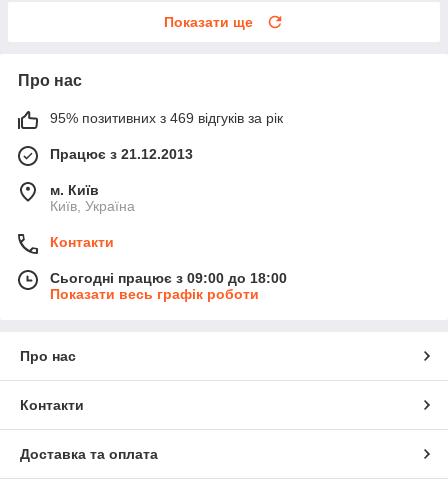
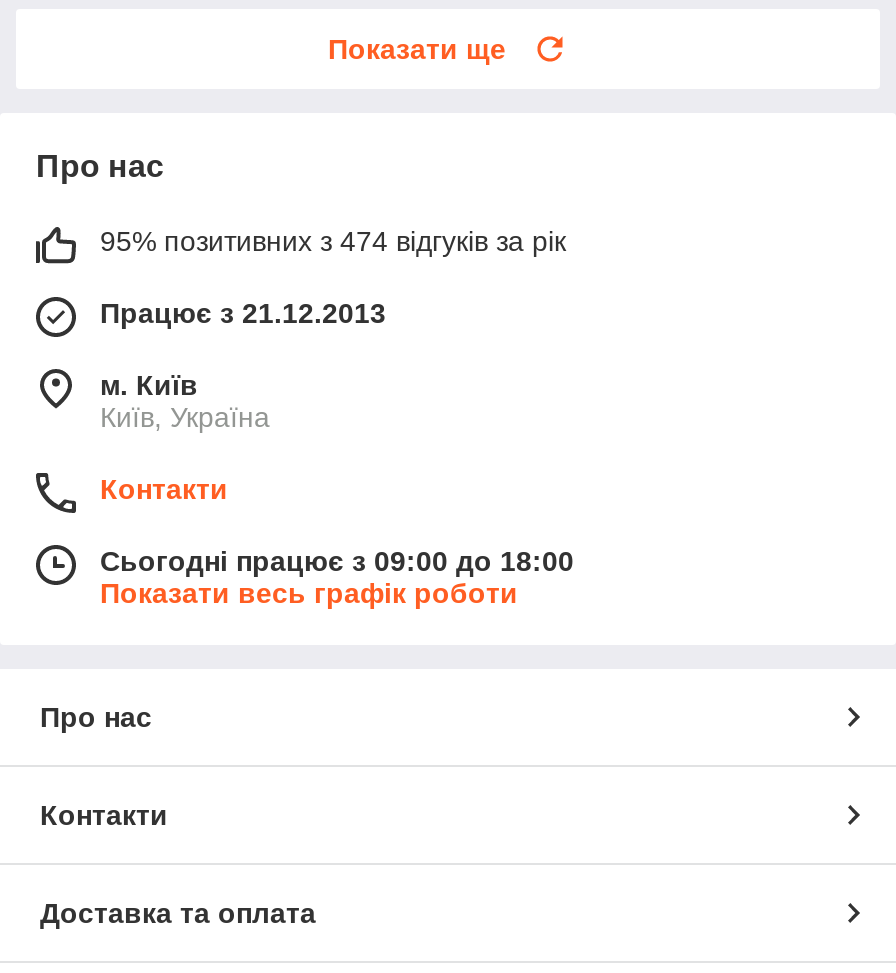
[50,110,283,126] 95% позитивних з 469 відгуків за рік -> [100,226,566,258] 95% позитивних з 474 відгуків за рік

